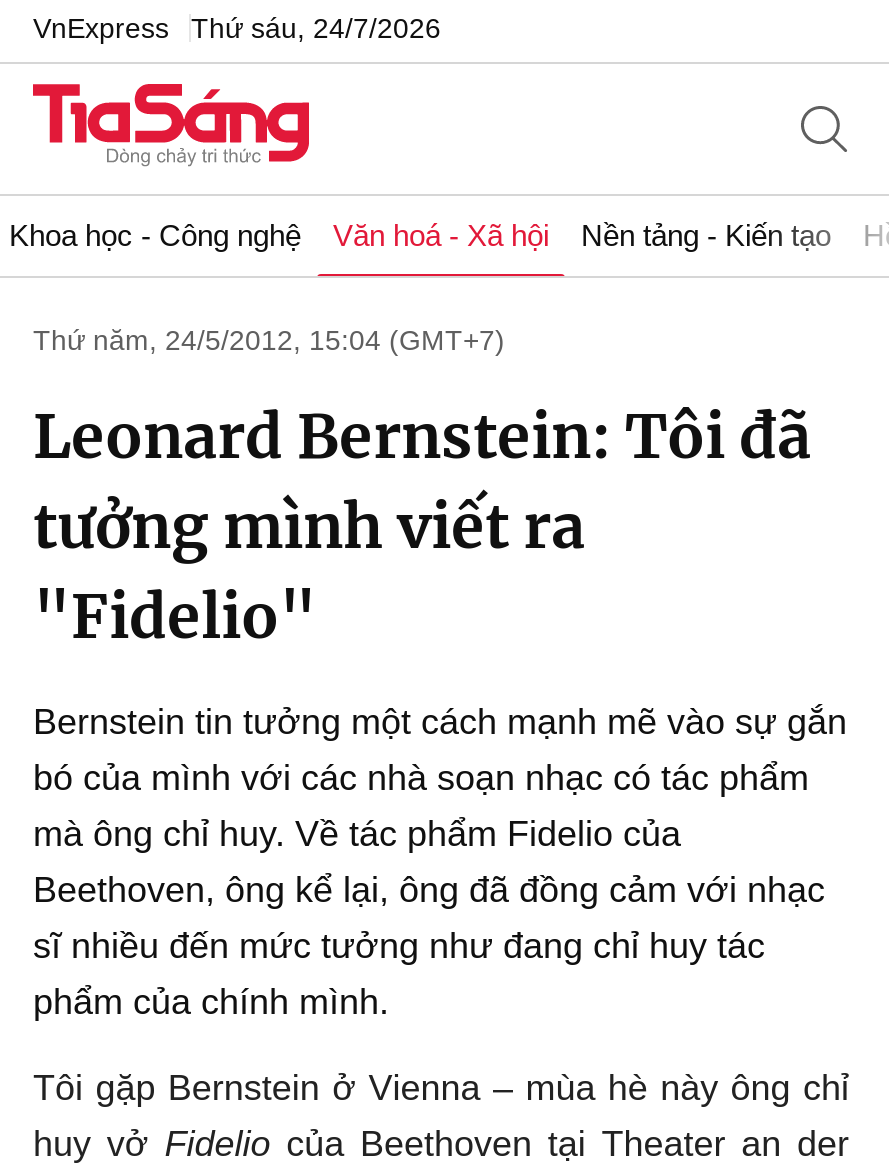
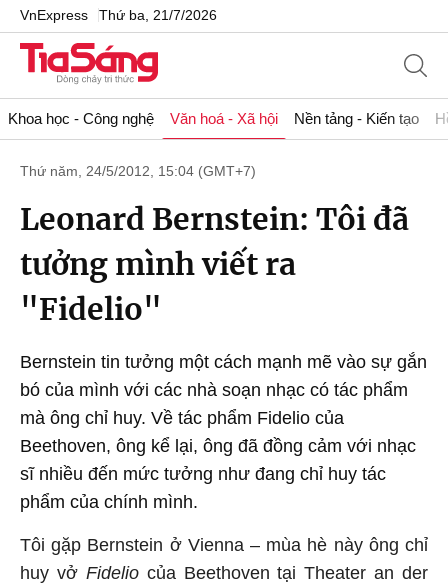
[33,11,441,43] VnExpress Thứ sáu, 24/7/2026 -> [20,6,217,22] VnExpress Thứ ba, 21/7/2026

